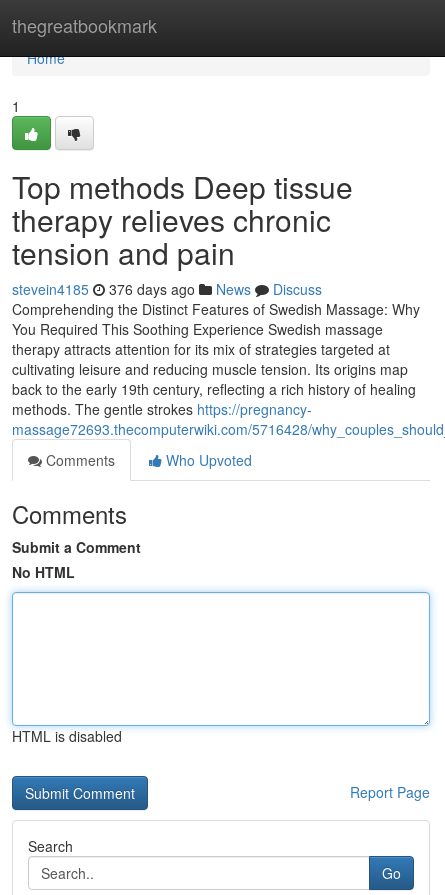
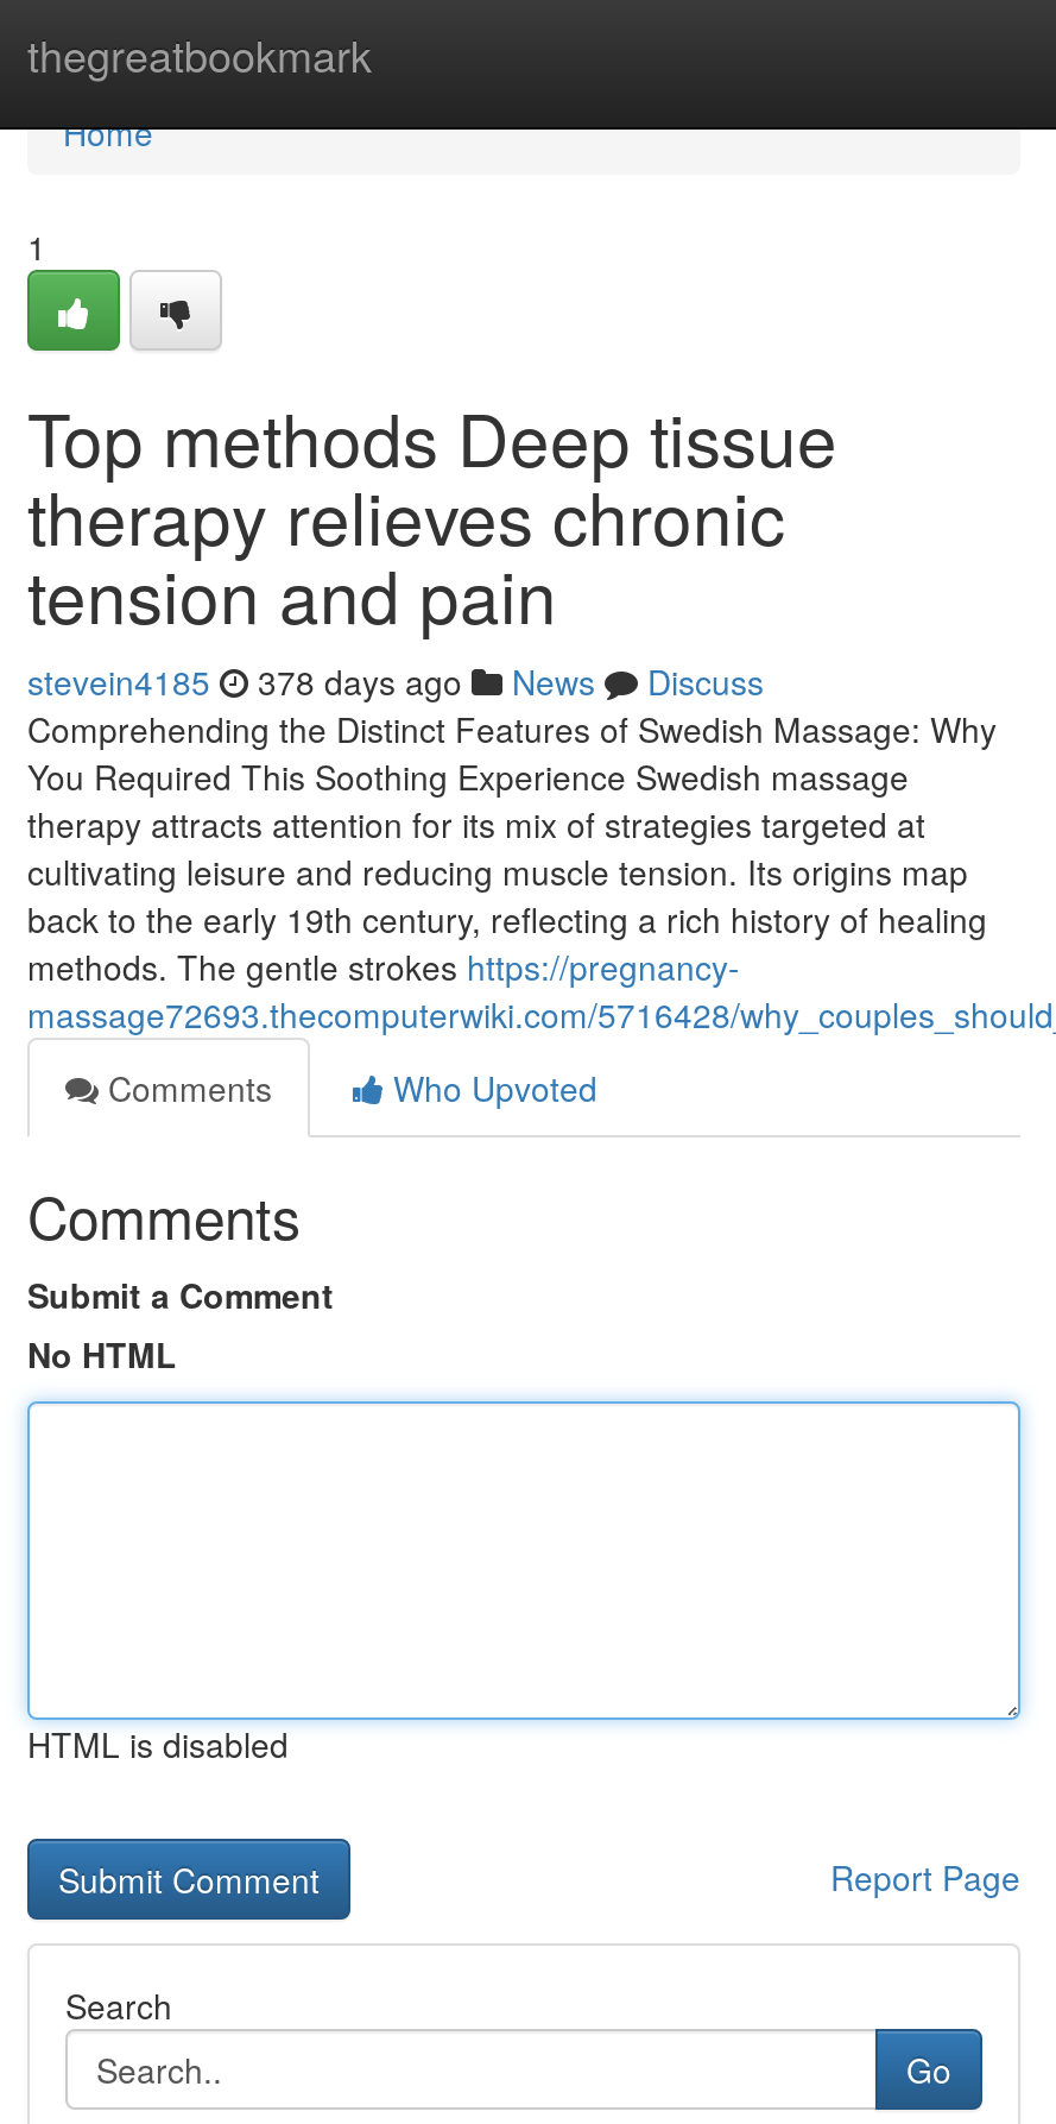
[12,279,322,299] stevein4185 376 days ago News Discuss -> [27,657,764,705] stevein4185 378 days ago News Discuss

